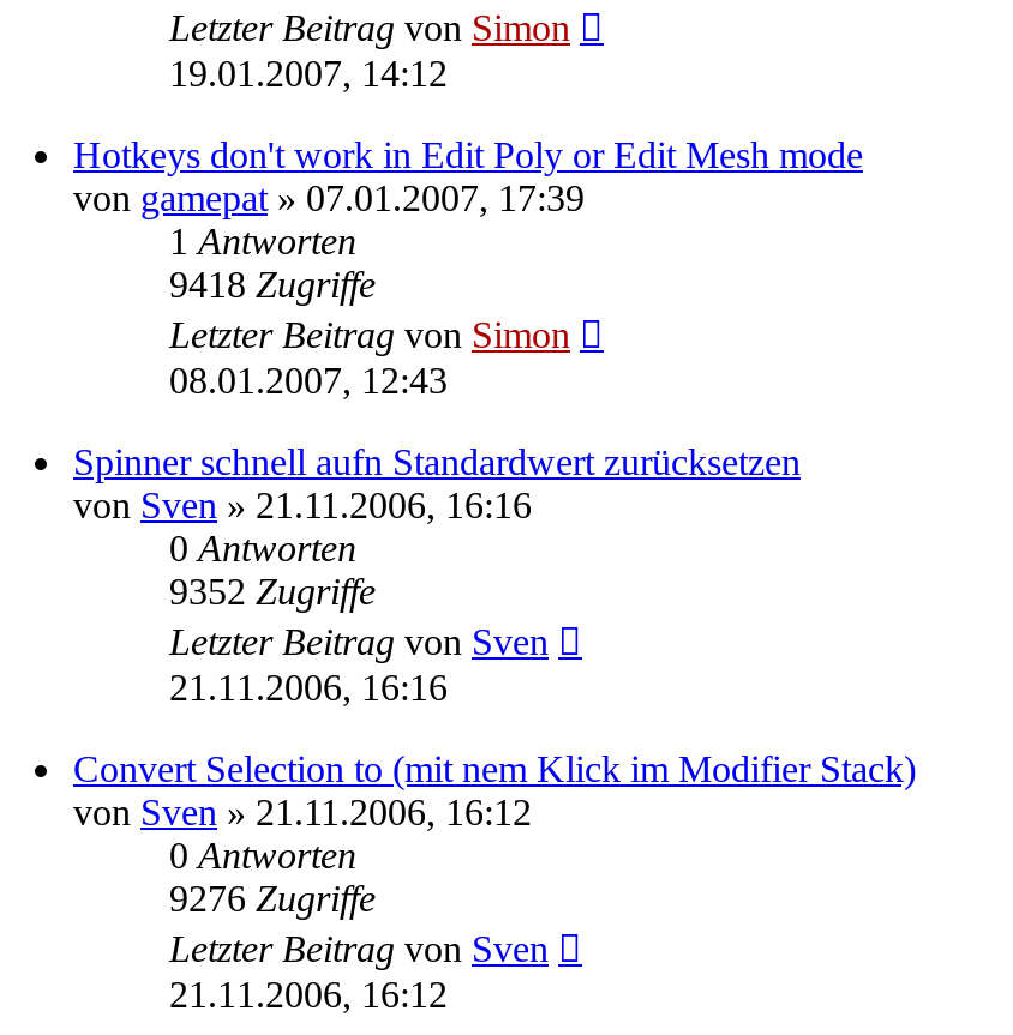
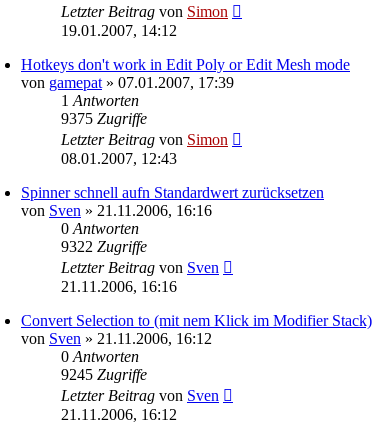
[169,264,376,304] 9418 Zugriffe -> [61,110,147,127] 9375 Zugriffe
[169,571,376,611] 9352 Zugriffe -> [61,238,147,255] 9322 Zugriffe
[169,878,376,918] 9276 Zugriffe -> [61,366,147,383] 9245 Zugriffe

